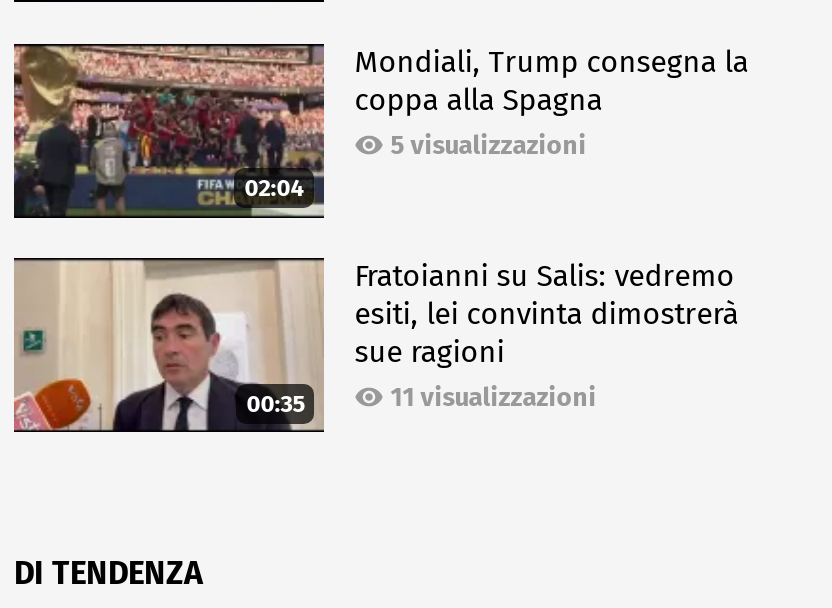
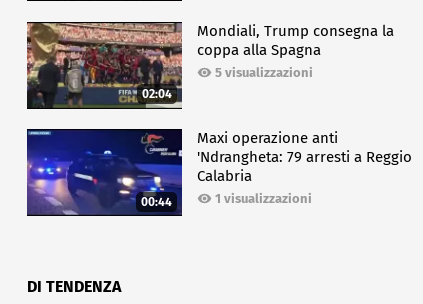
[12,258,326,432] [image] | 00:35 -> [26,129,183,216] [image] | 00:44
[354,259,738,413] Fratoianni su Salis: vedremo | esiti, lei convinta dimostrerà | sue ragioni | 11 visualizzazioni -> [197,129,412,206] Maxi operazione anti | 'Ndrangheta: 79 arresti a Reggio | Calabria | 1 visualizzazioni

